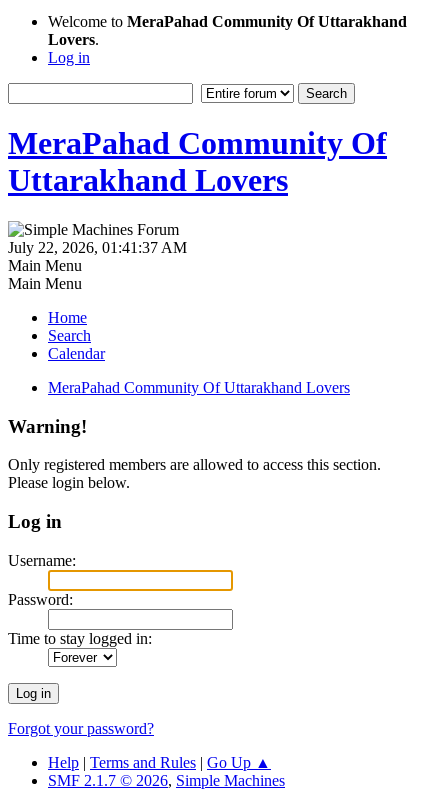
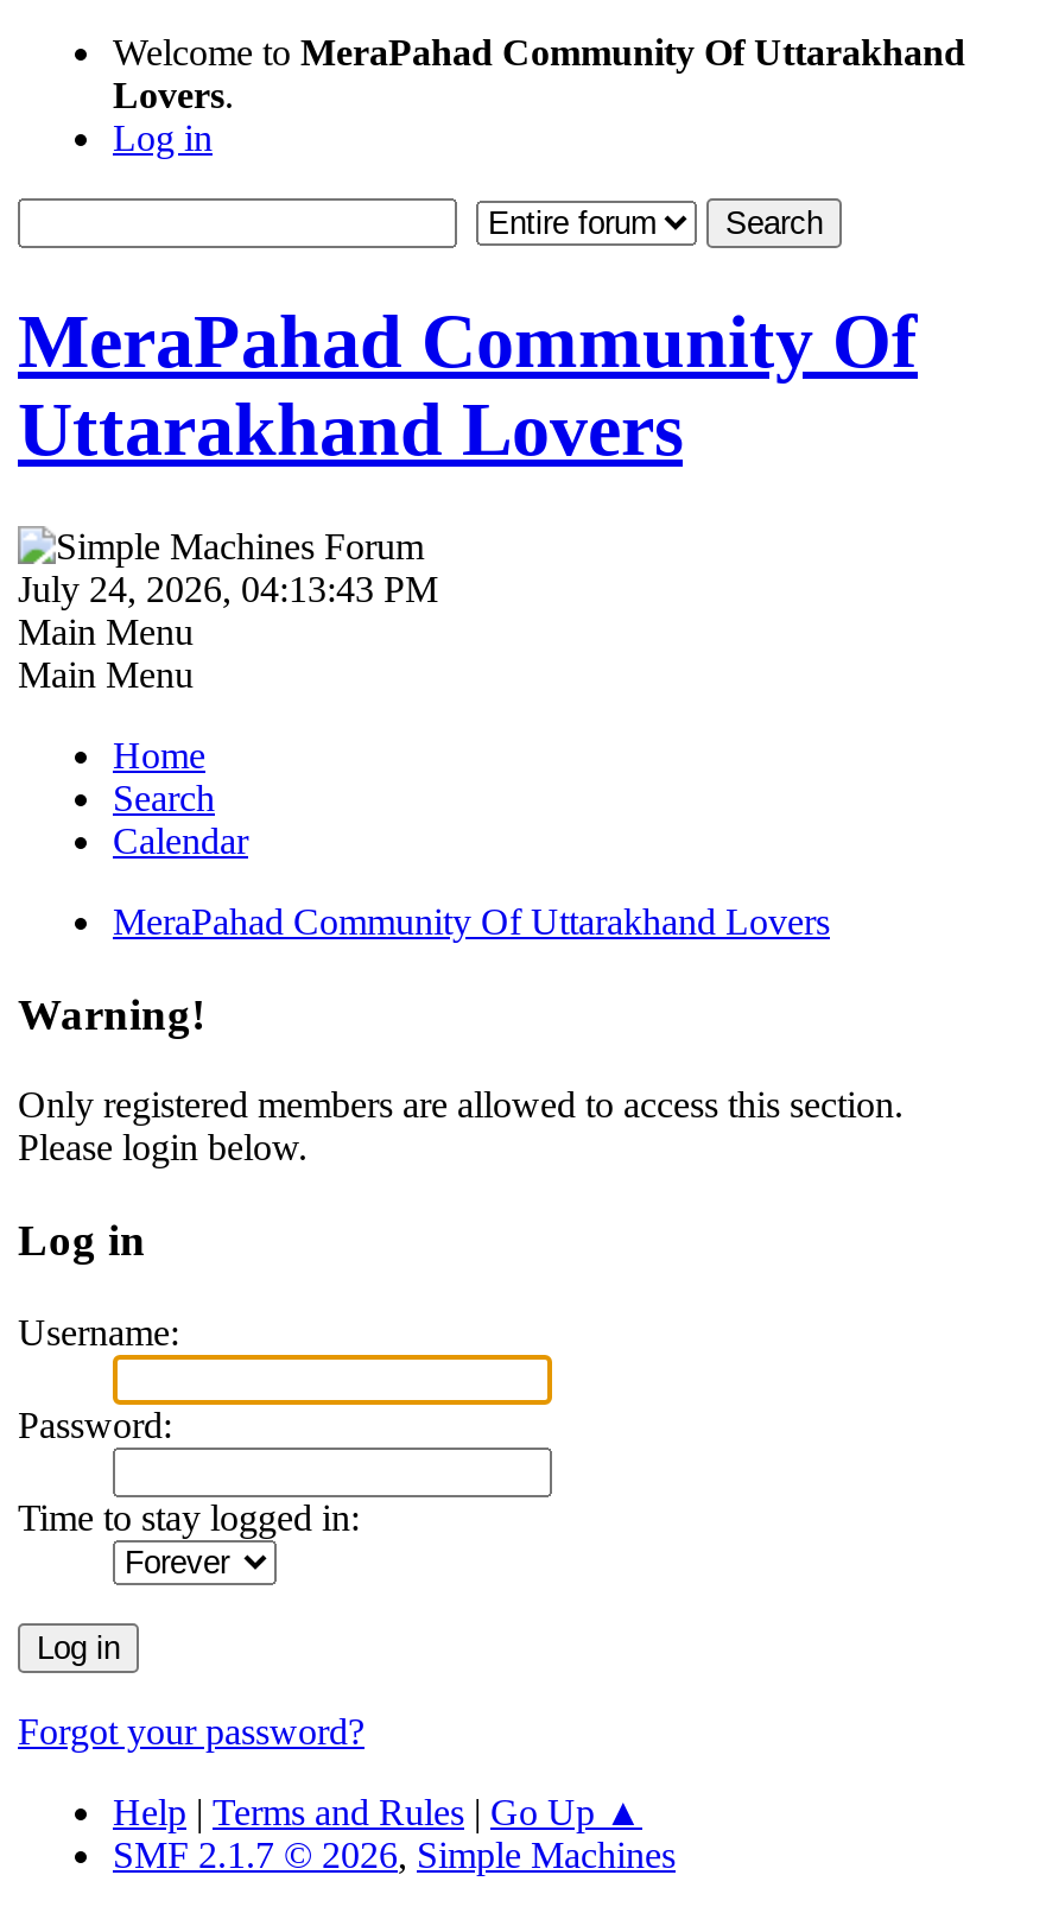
[8,239,187,256] July 22, 2026, 01:41:37 AM -> [18,569,438,609] July 24, 2026, 04:13:43 PM

